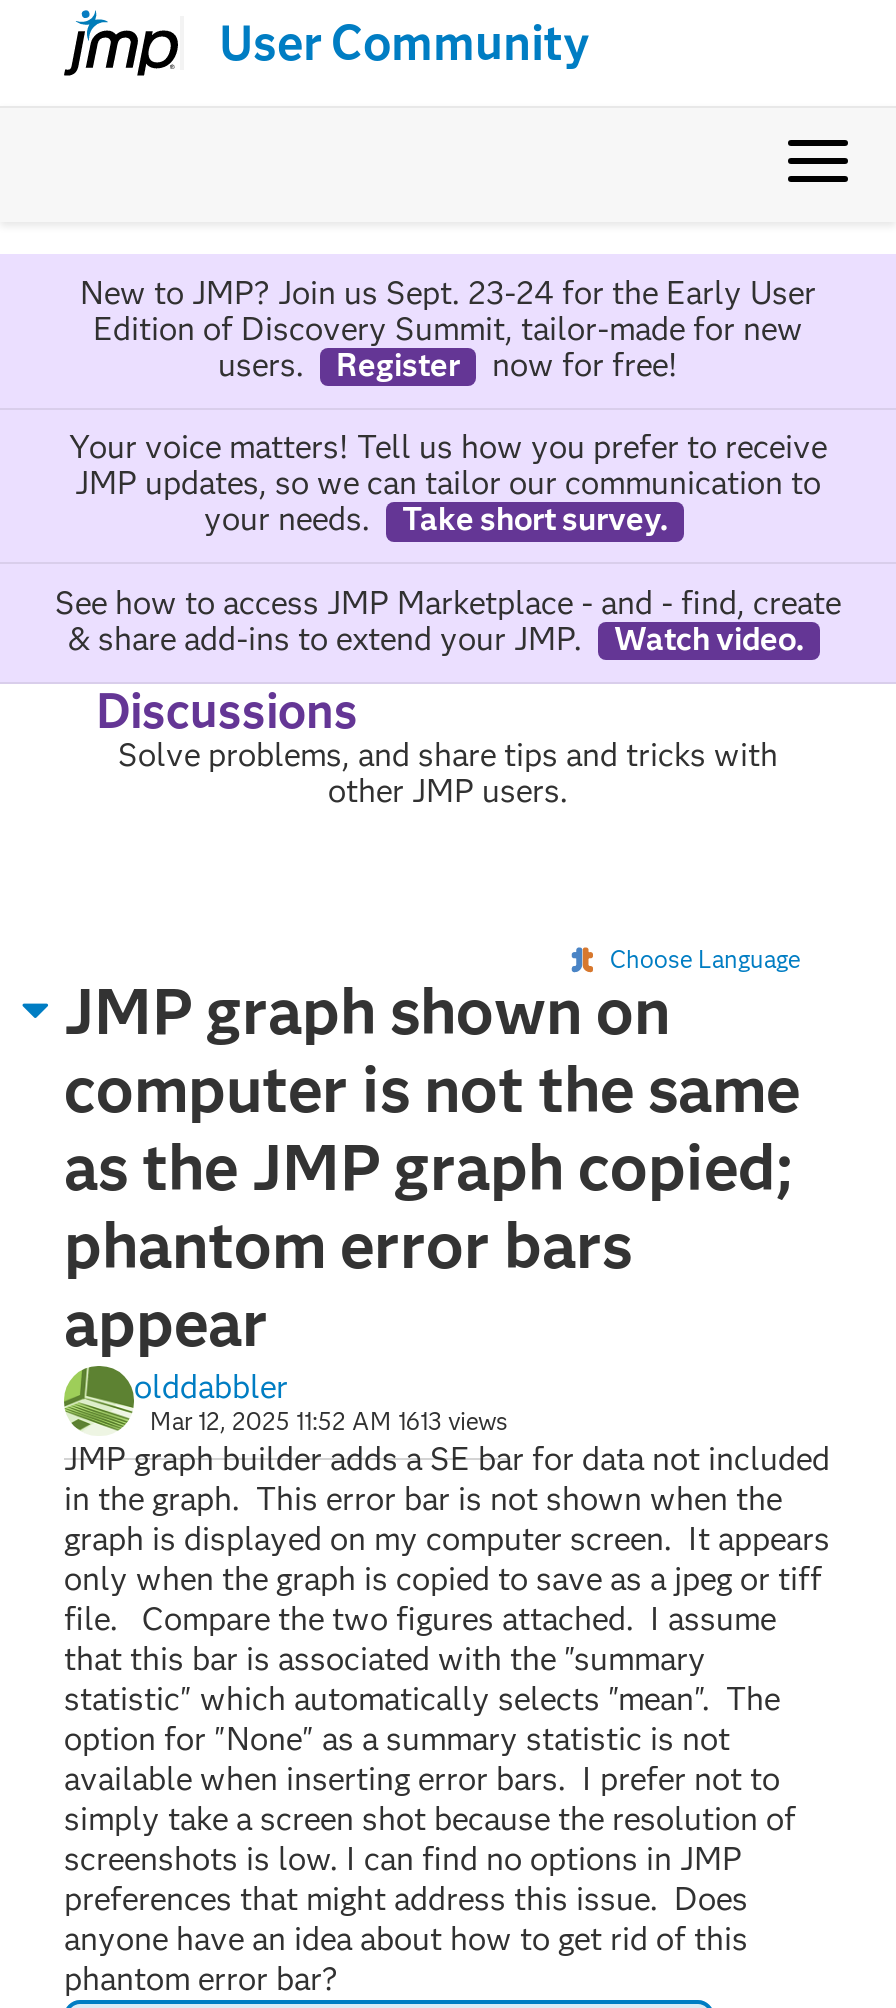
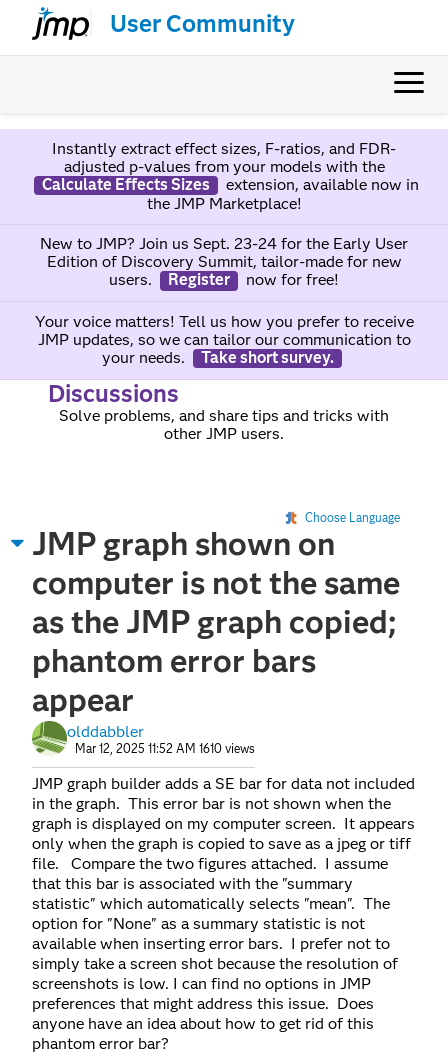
none -> [41,139,418,213] Instantly extract effect sizes, F-ratios, and FDR- | adjusted p-values from your models with the | Calculate Effects Sizes | extension, available now in | the JMP Marketplace!
moved [69,274,827,538] -> [34,234,413,367]: New to JMP? Join us Sept. 23-24 for the Early User | Edition of Discovery Summit, tailor-made for new | users. | ... | your needs. | Take short survey.
[55,583,841,657] See how to access JMP Marketplace - and - find, create | & share add-ins to extend your JMP. | Watch video. -> none
[150,1406,508,1436] Mar 12, 2025 11:52 AM 1613 views -> [75,741,255,756] Mar 12, 2025 11:52 AM 1610 views

